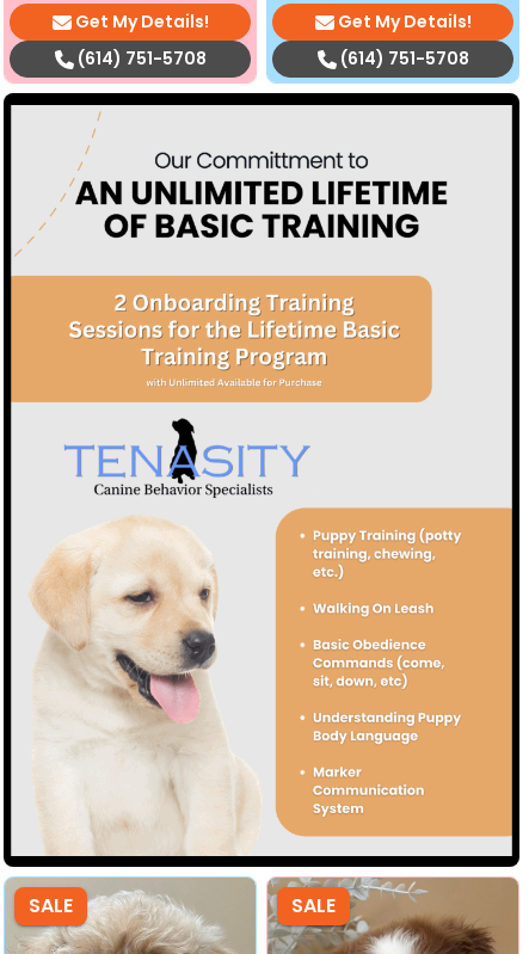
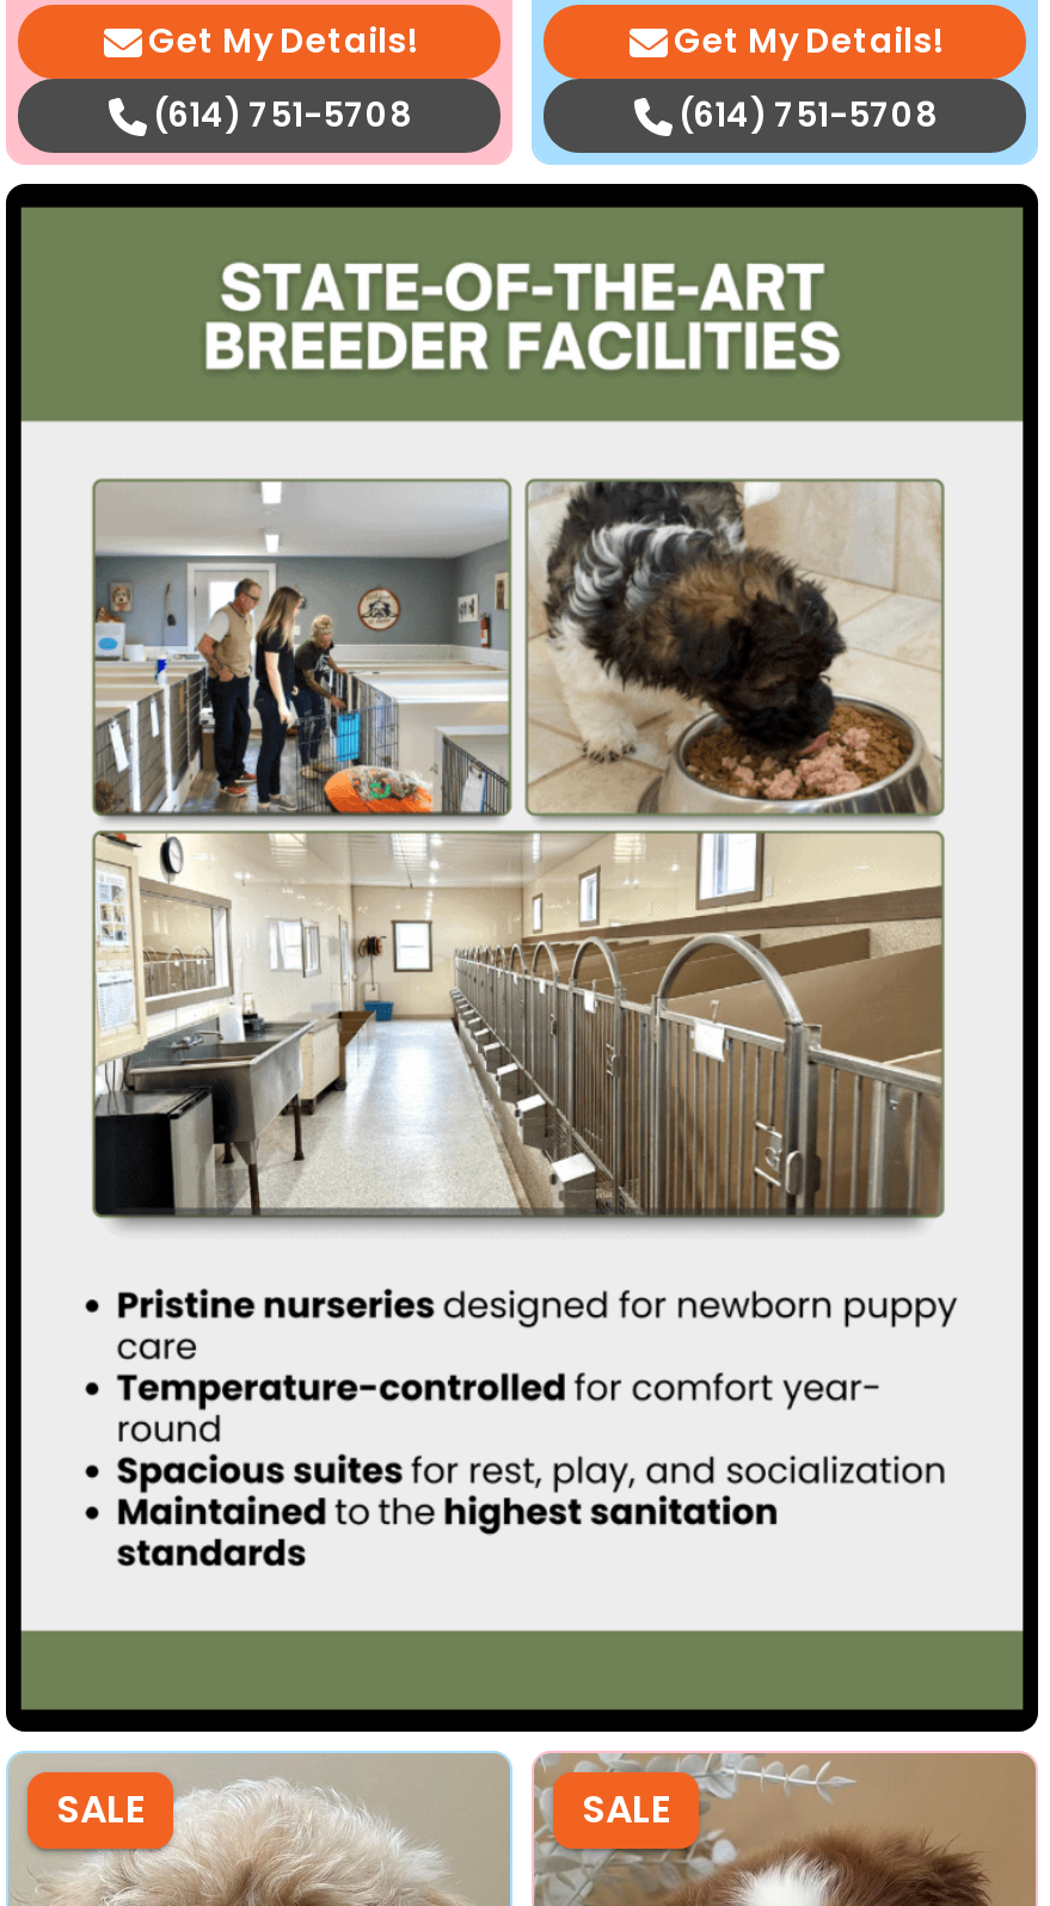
[11,105,513,856] [image] -> [20,205,1024,1708] [image]

